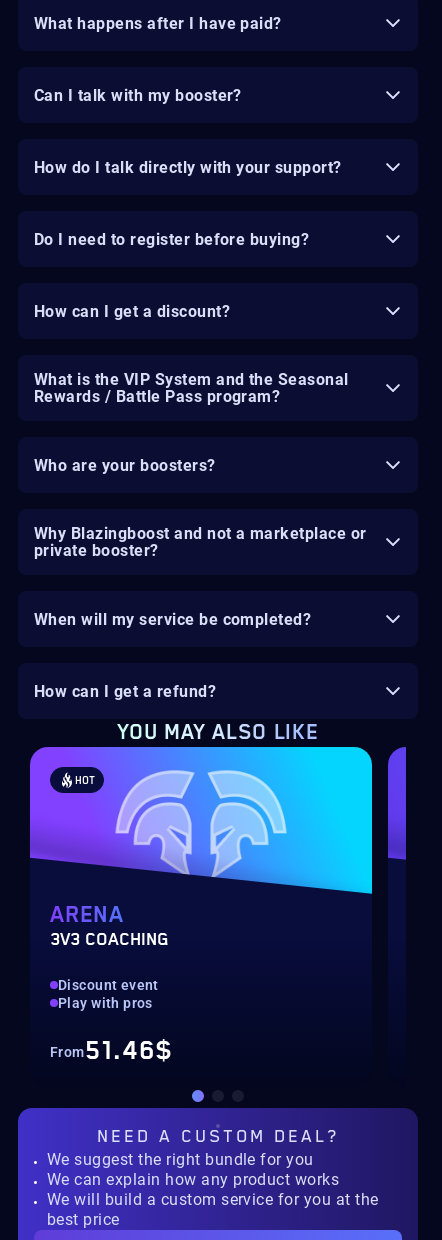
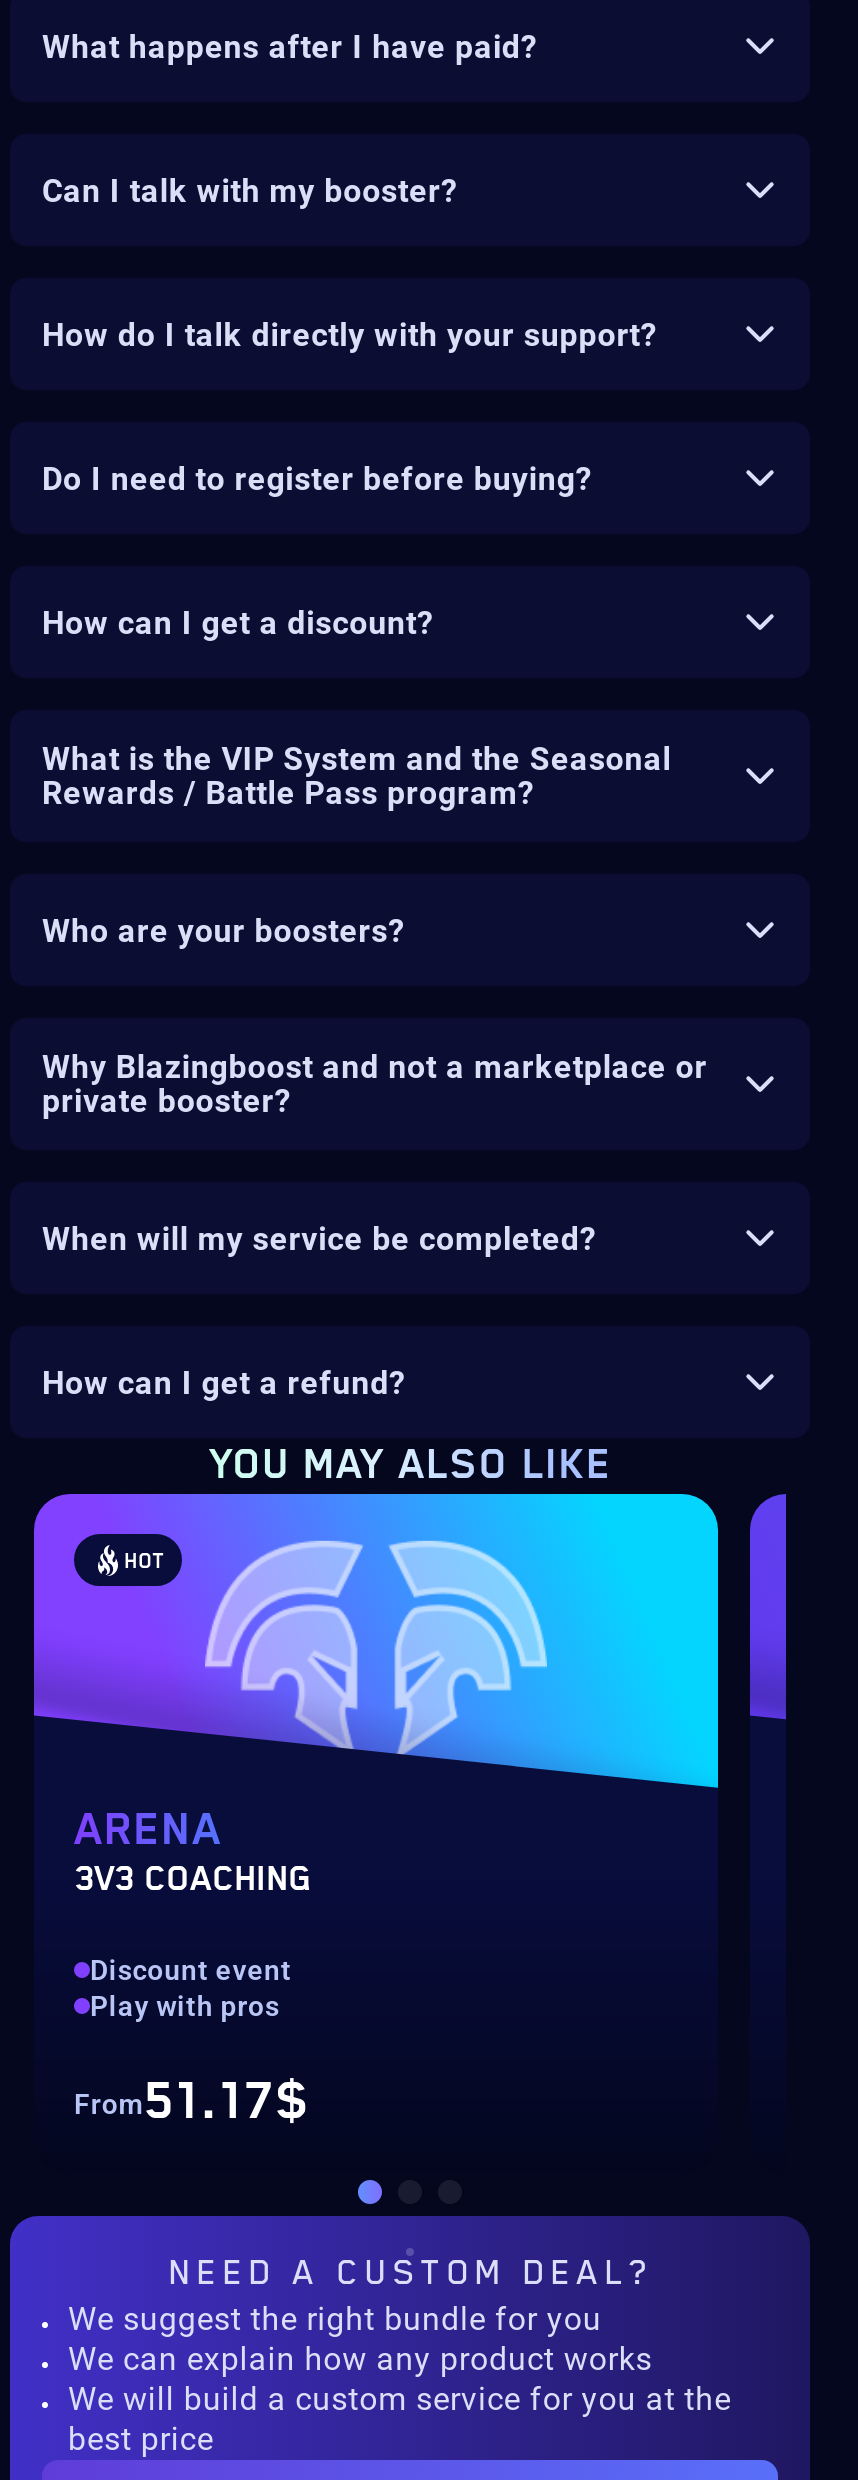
[50,1036,173,1067] From51.46$ -> [74,2073,310,2135] From51.17$

